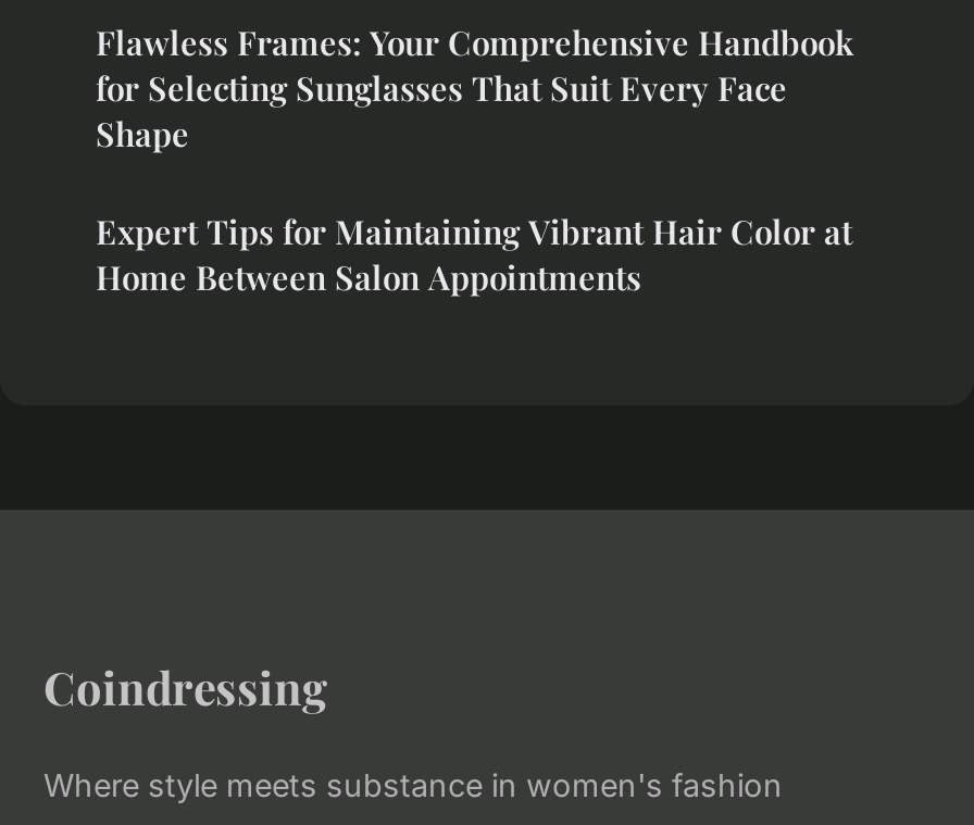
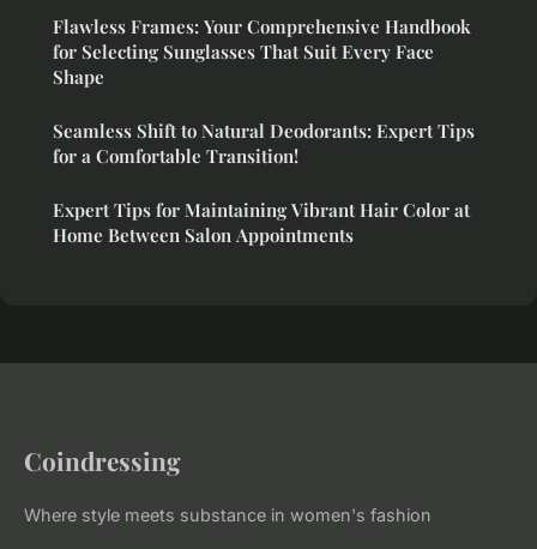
none -> [53,119,475,168] Seamless Shift to Natural Deodorants: Expert Tips | for a Comfortable Transition!

